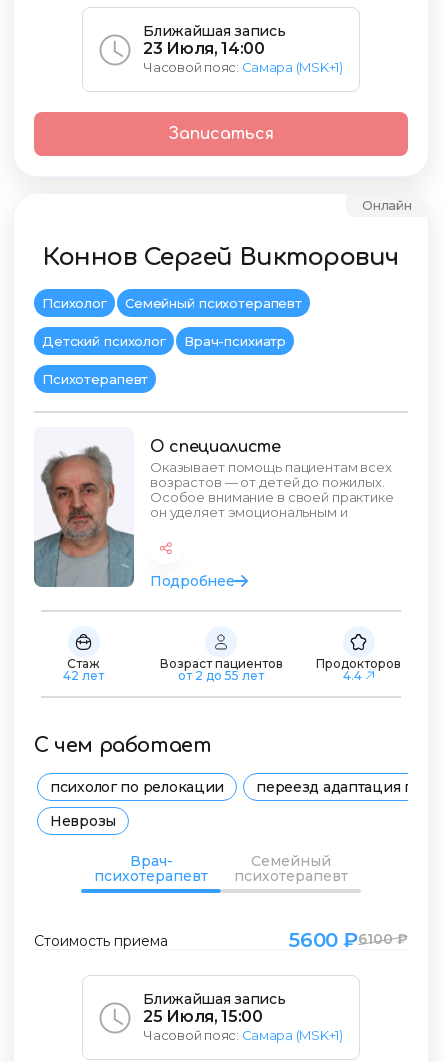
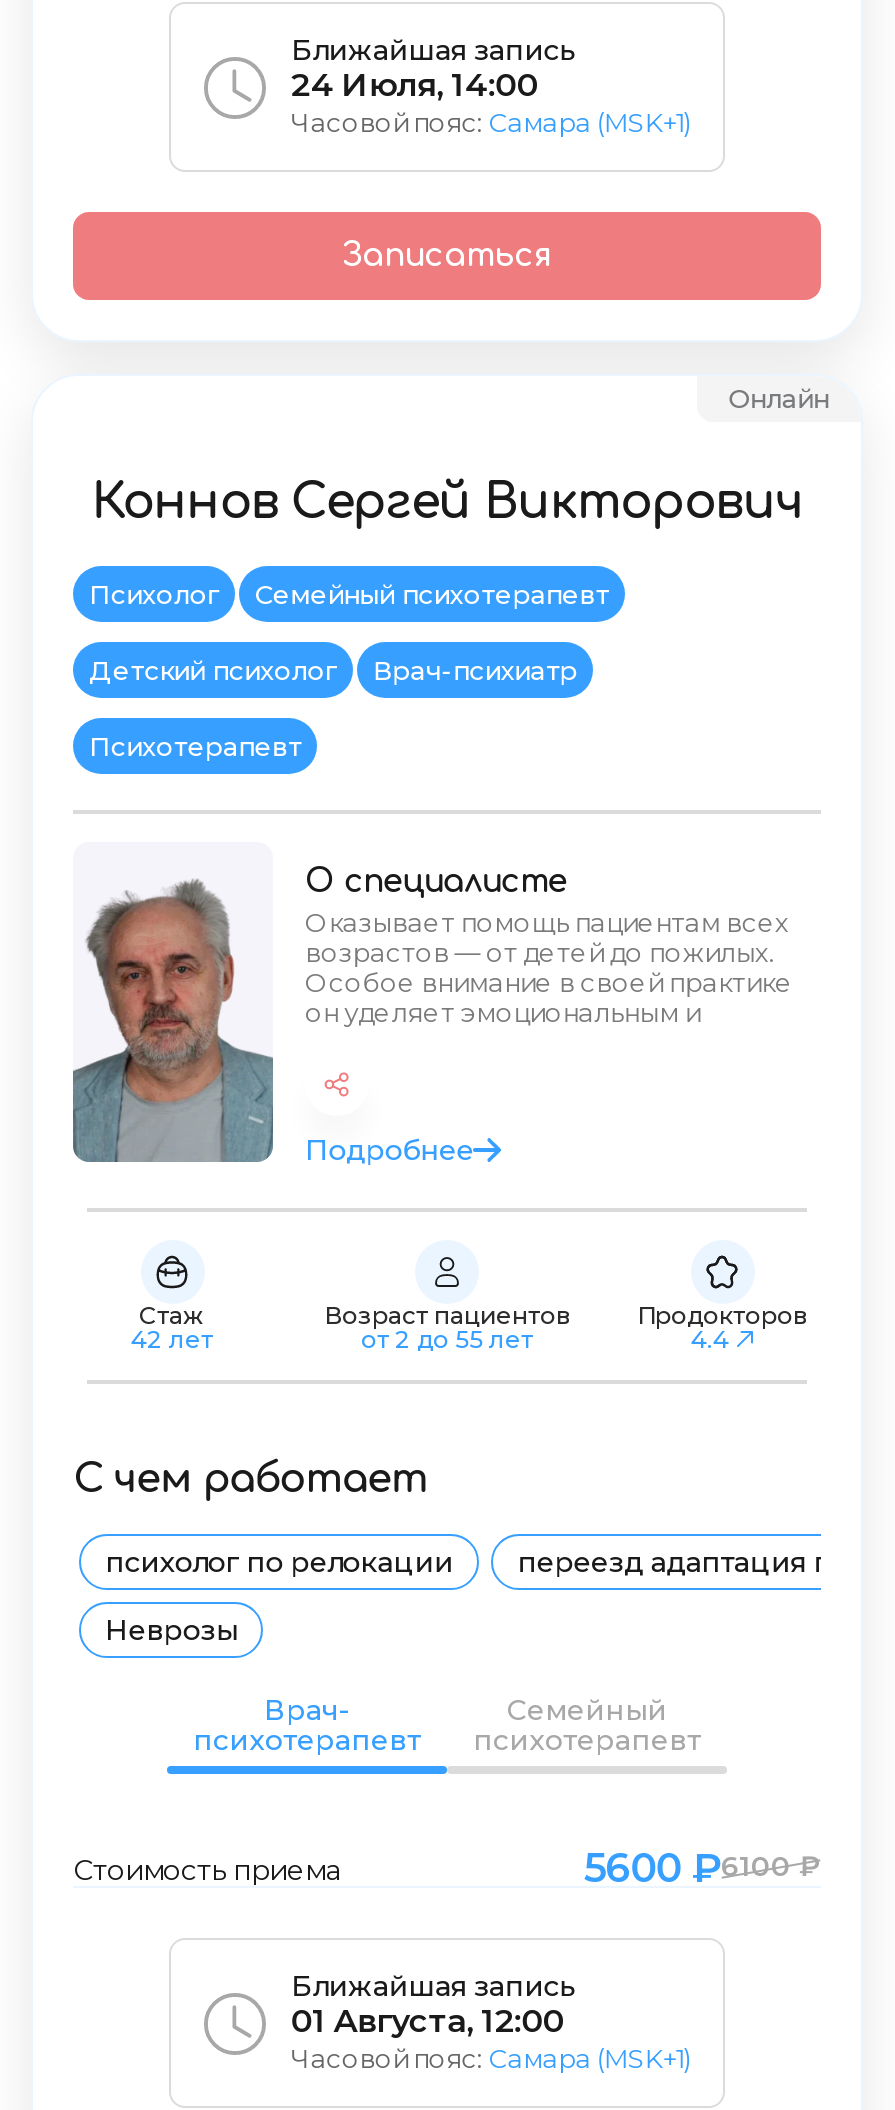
[143,39,265,58] 23 Июля, 14:00 -> [291,66,538,104] 24 Июля, 14:00
[143,1007,263,1026] 25 Июля, 15:00 -> [291,2002,564,2040] 01 Августа, 12:00

